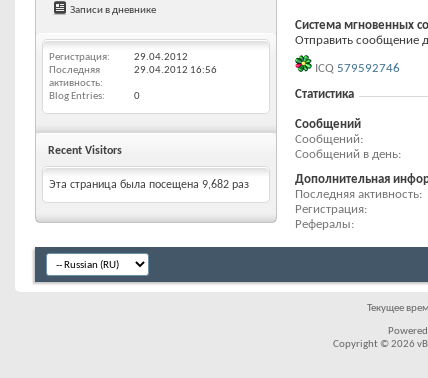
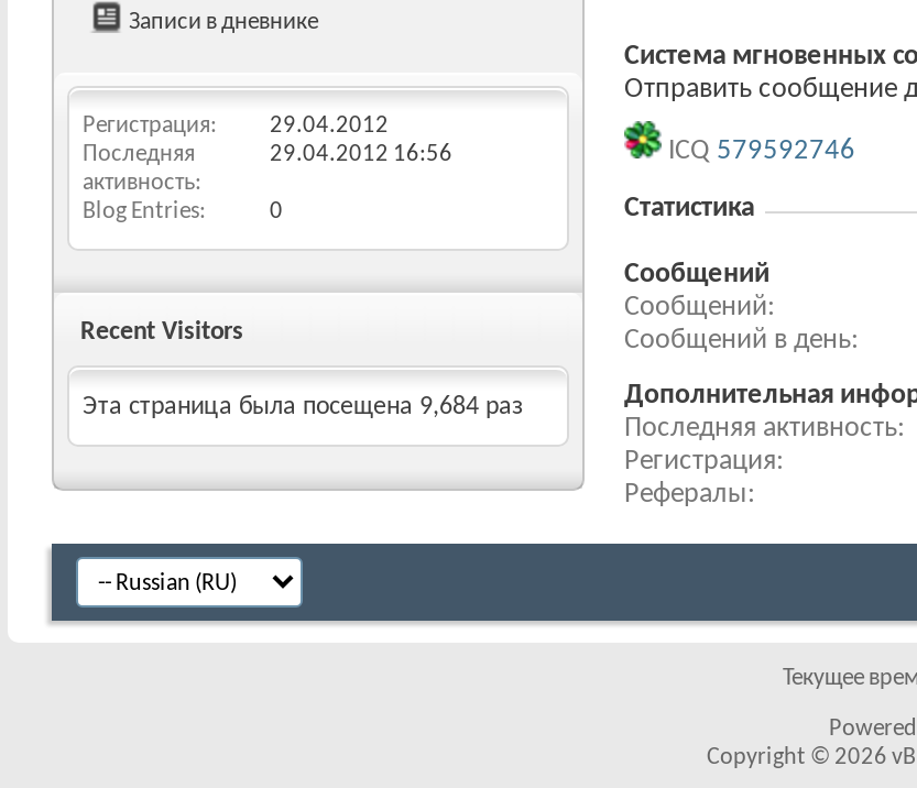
[49,179,249,191] Эта страница была посещена 9,682 раз -> [83,394,523,420] Эта страница была посещена 9,684 раз

